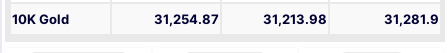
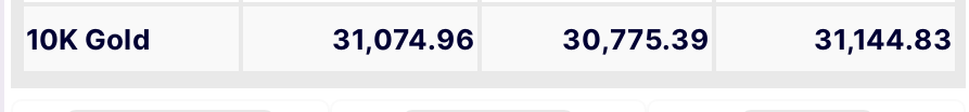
[154,11,219,27] 31,254.87 -> [332,22,475,57] 31,074.96
[263,11,327,27] 31,213.98 -> [562,22,710,57] 30,775.39
[384,11,439,27] 31,281.9 -> [814,22,953,57] 31,144.83

